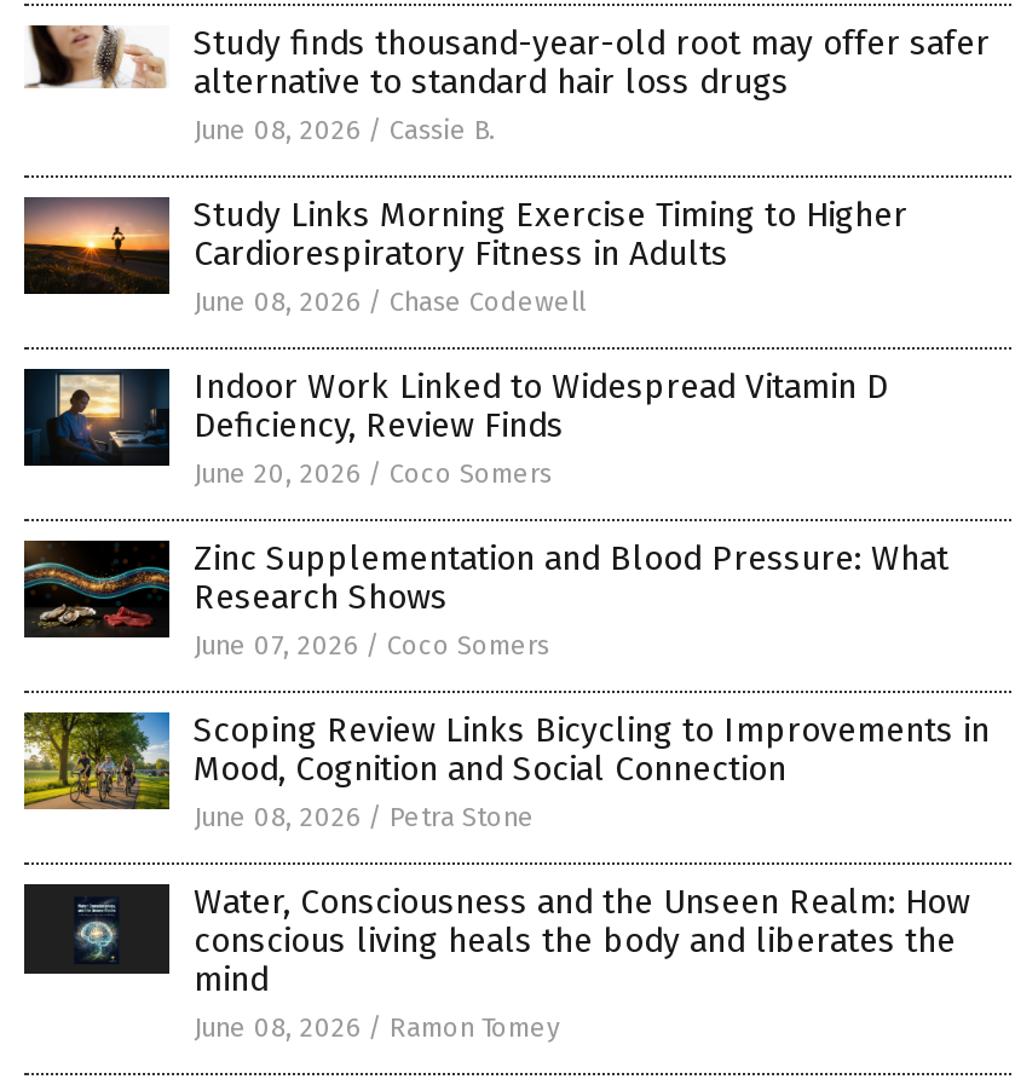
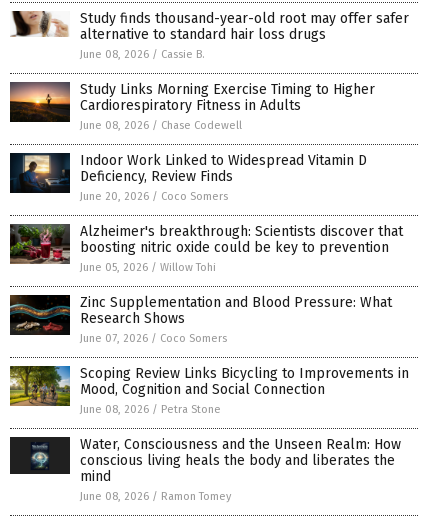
none -> [10,223,403,274] [image] | Alzheimer's breakthrough: Scientists discover that | boosting nitric oxide could be key to prevention | June 05, 2026 / Willow Tohi

